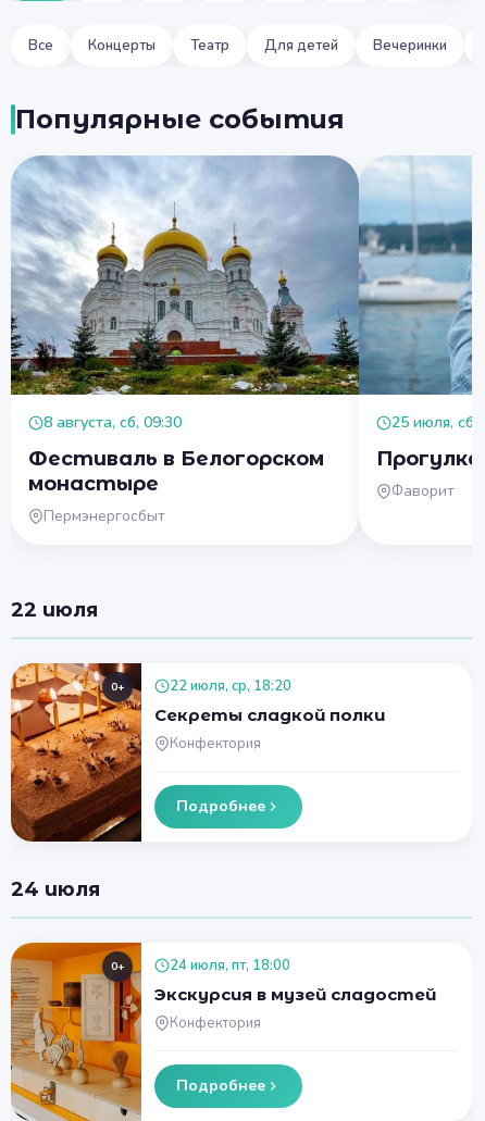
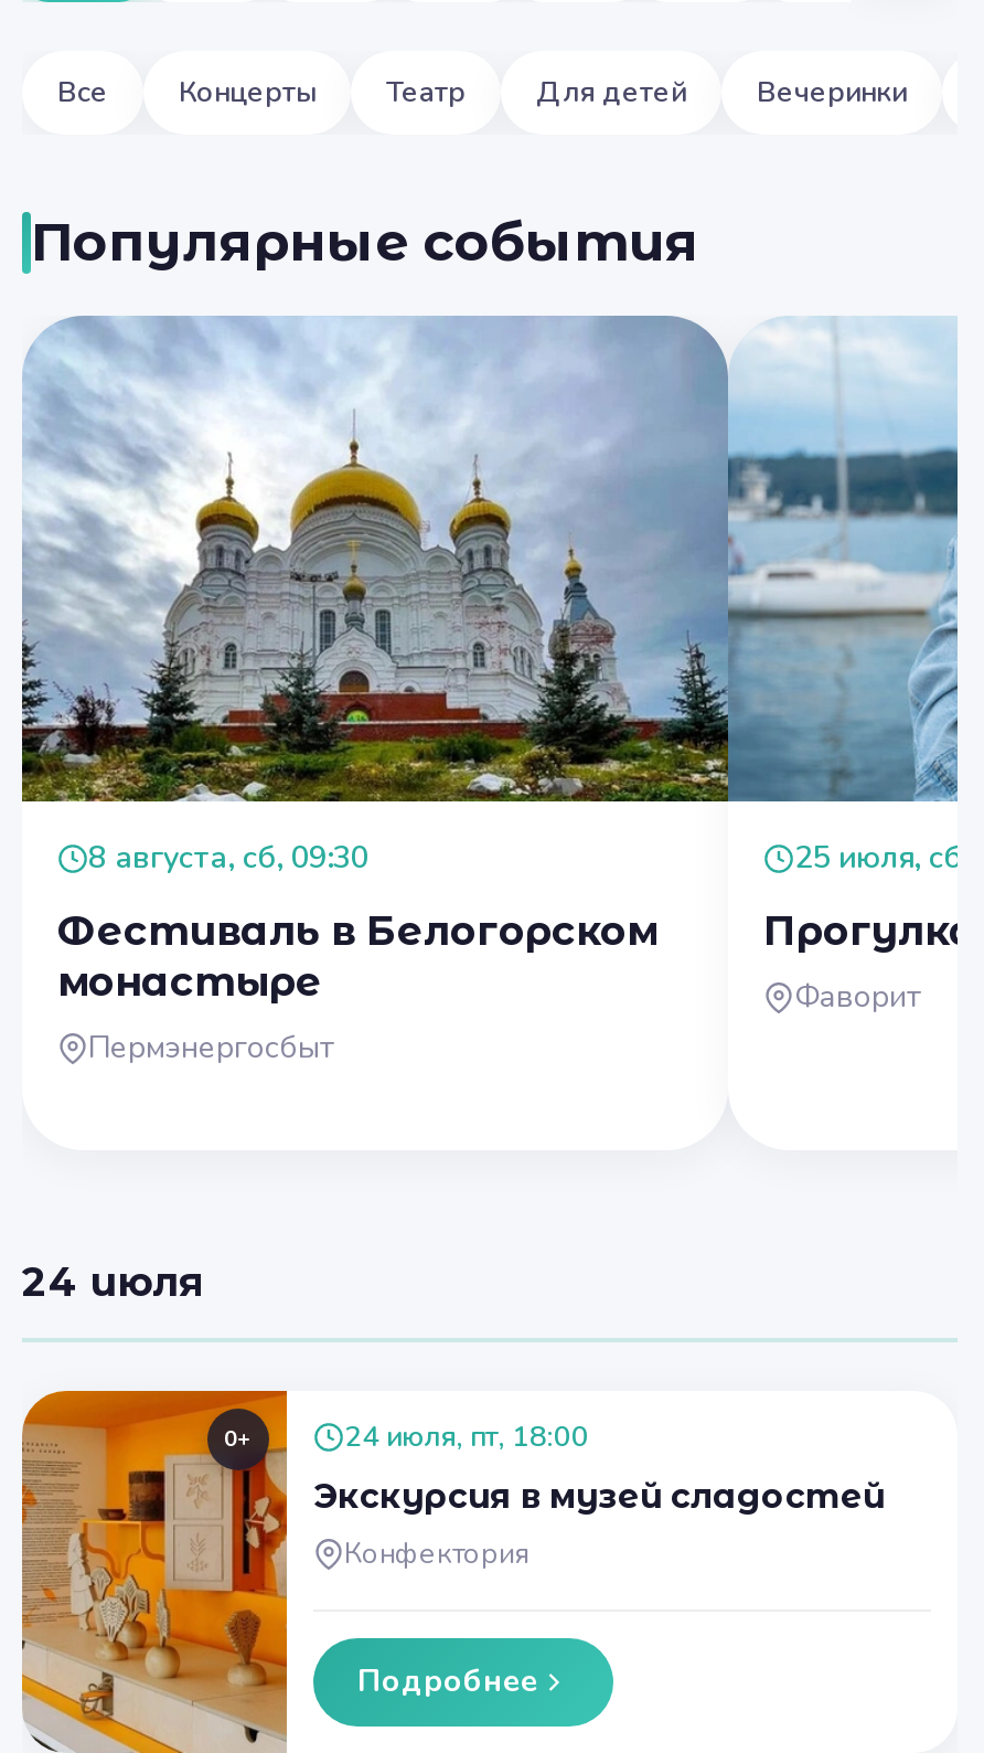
[10,598,385,843] [image] | 22 июля | 0+ | 22 июля, ср, 18:20 | Секреты сладкой полки | Конфектория | Подробнее -> none

